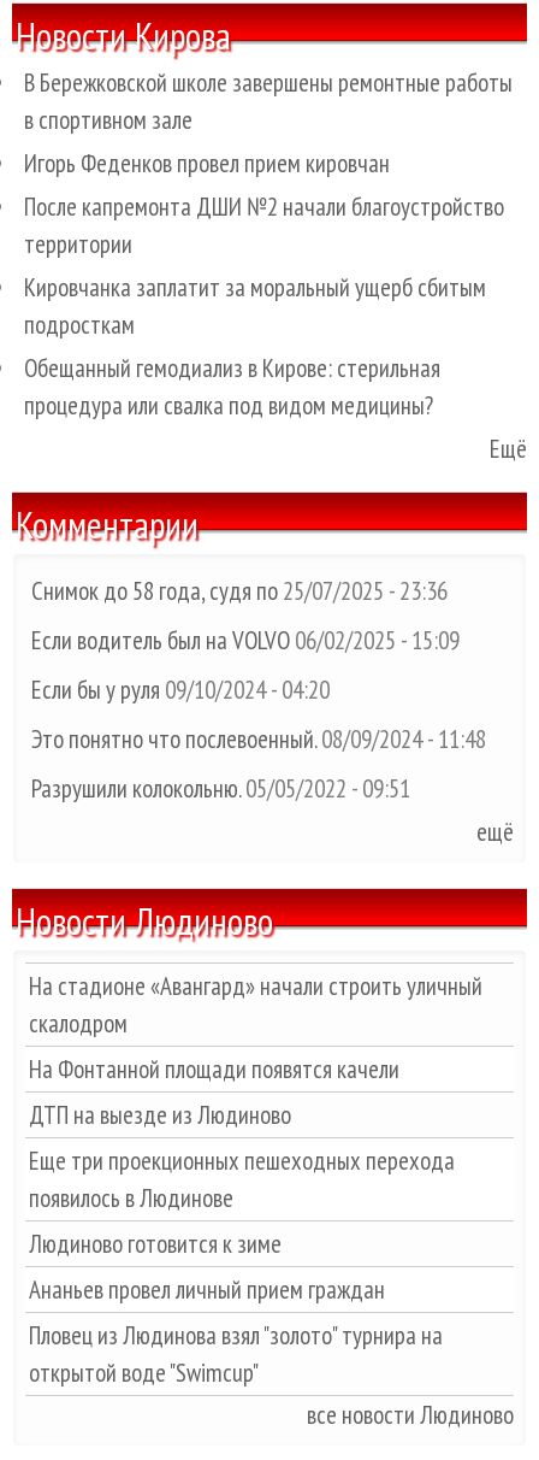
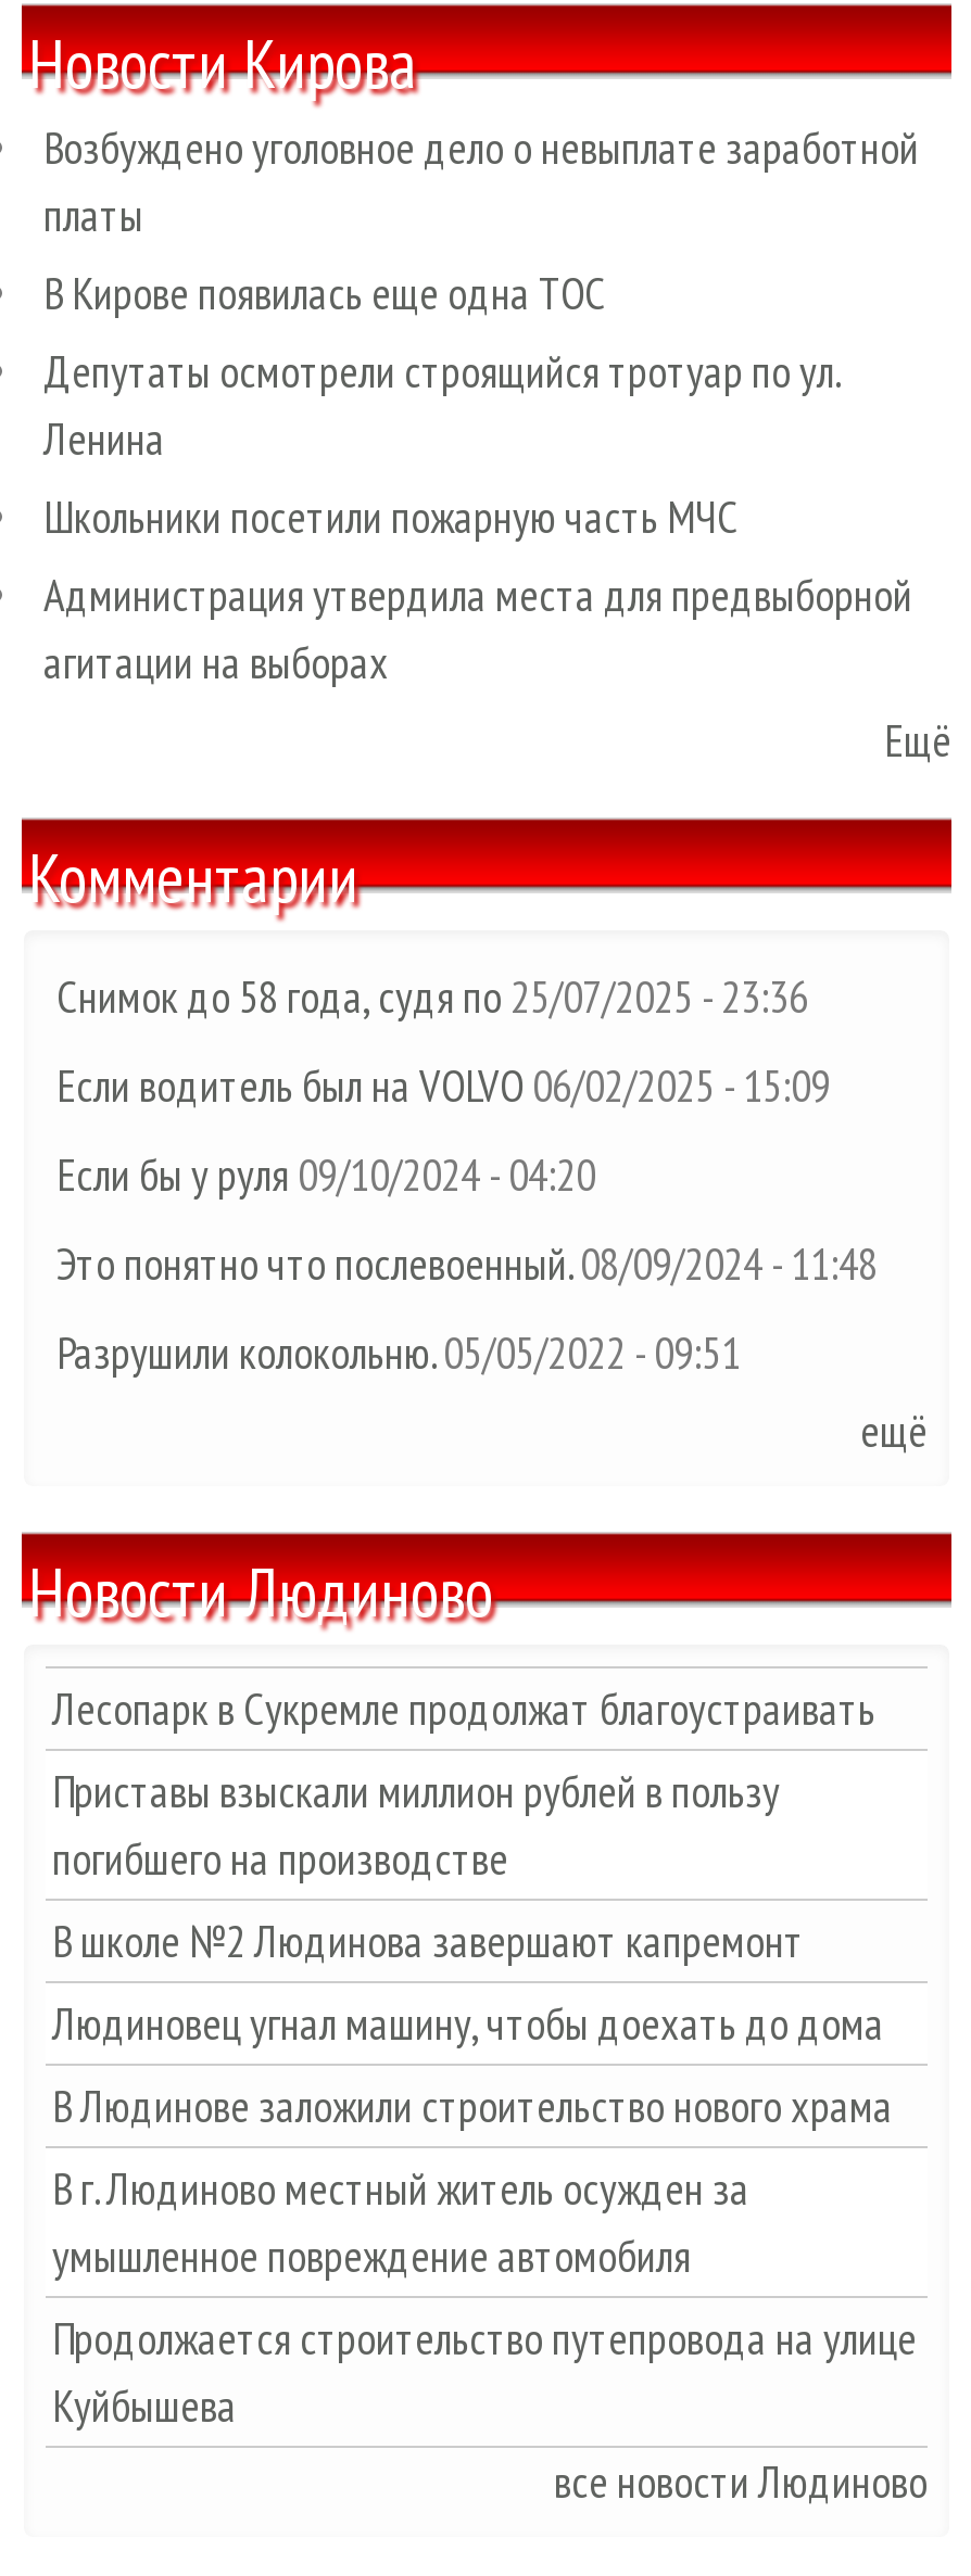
[24,66,513,421] В Бережковской школе завершены ремонтные работы | в спортивном зале | Игорь Феденков провел прием кировчан | После капремонта ДШИ №2 начали благоустройство | территории | Кировчанка заплатит за моральный ущерб сбитым | подросткам | Обещанный гемодиализ в Кирове: стерильная | процедура или свалка под видом медицины? -> [43,118,919,691] Возбуждено уголовное дело о невыплате заработной | платы | В Кирове появилась еще одна ТОС | Депутаты осмотрели строящийся тротуар по ул. | Ленина | Школьники посетили пожарную часть МЧС | Администрация утвердила места для предвыборной | агитации на выборах
[29,969,482,1389] На стадионе «Авангард» начали строить уличный | скалодром | На Фонтанной площади появятся качели | ДТП на выезде из Людиново | Еще три проекционных пешеходных перехода | появилось в Людинове | Людиново готовится к зиме | Ананьев провел личный прием граждан | Пловец из Людинова взял "золото" турнира на | открытой воде "Swimcup" -> [52,1679,917,2434] Лесопарк в Сукремле продолжат благоустраивать | Приставы взыскали миллион рублей в пользу | погибшего на производстве | В школе №2 Людинова завершают капремонт | Людиновец угнал машину, чтобы доехать до дома | В Людинове заложили строительство нового храма | В г. Людиново местный житель осужден за | умышленное повреждение автомобиля | Продолжается строительство путепровода на улице | Куйбышева

